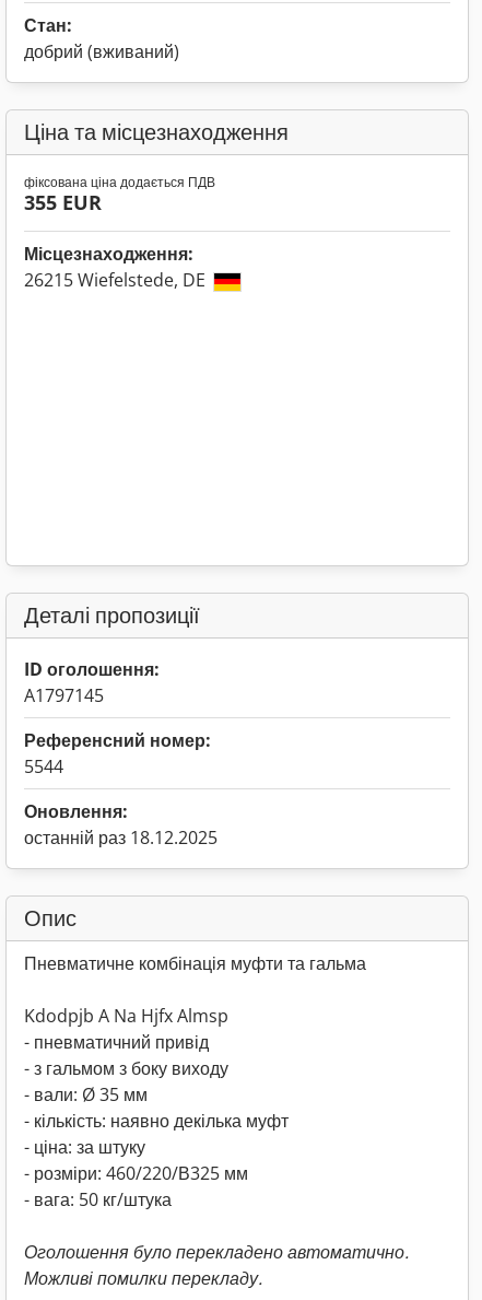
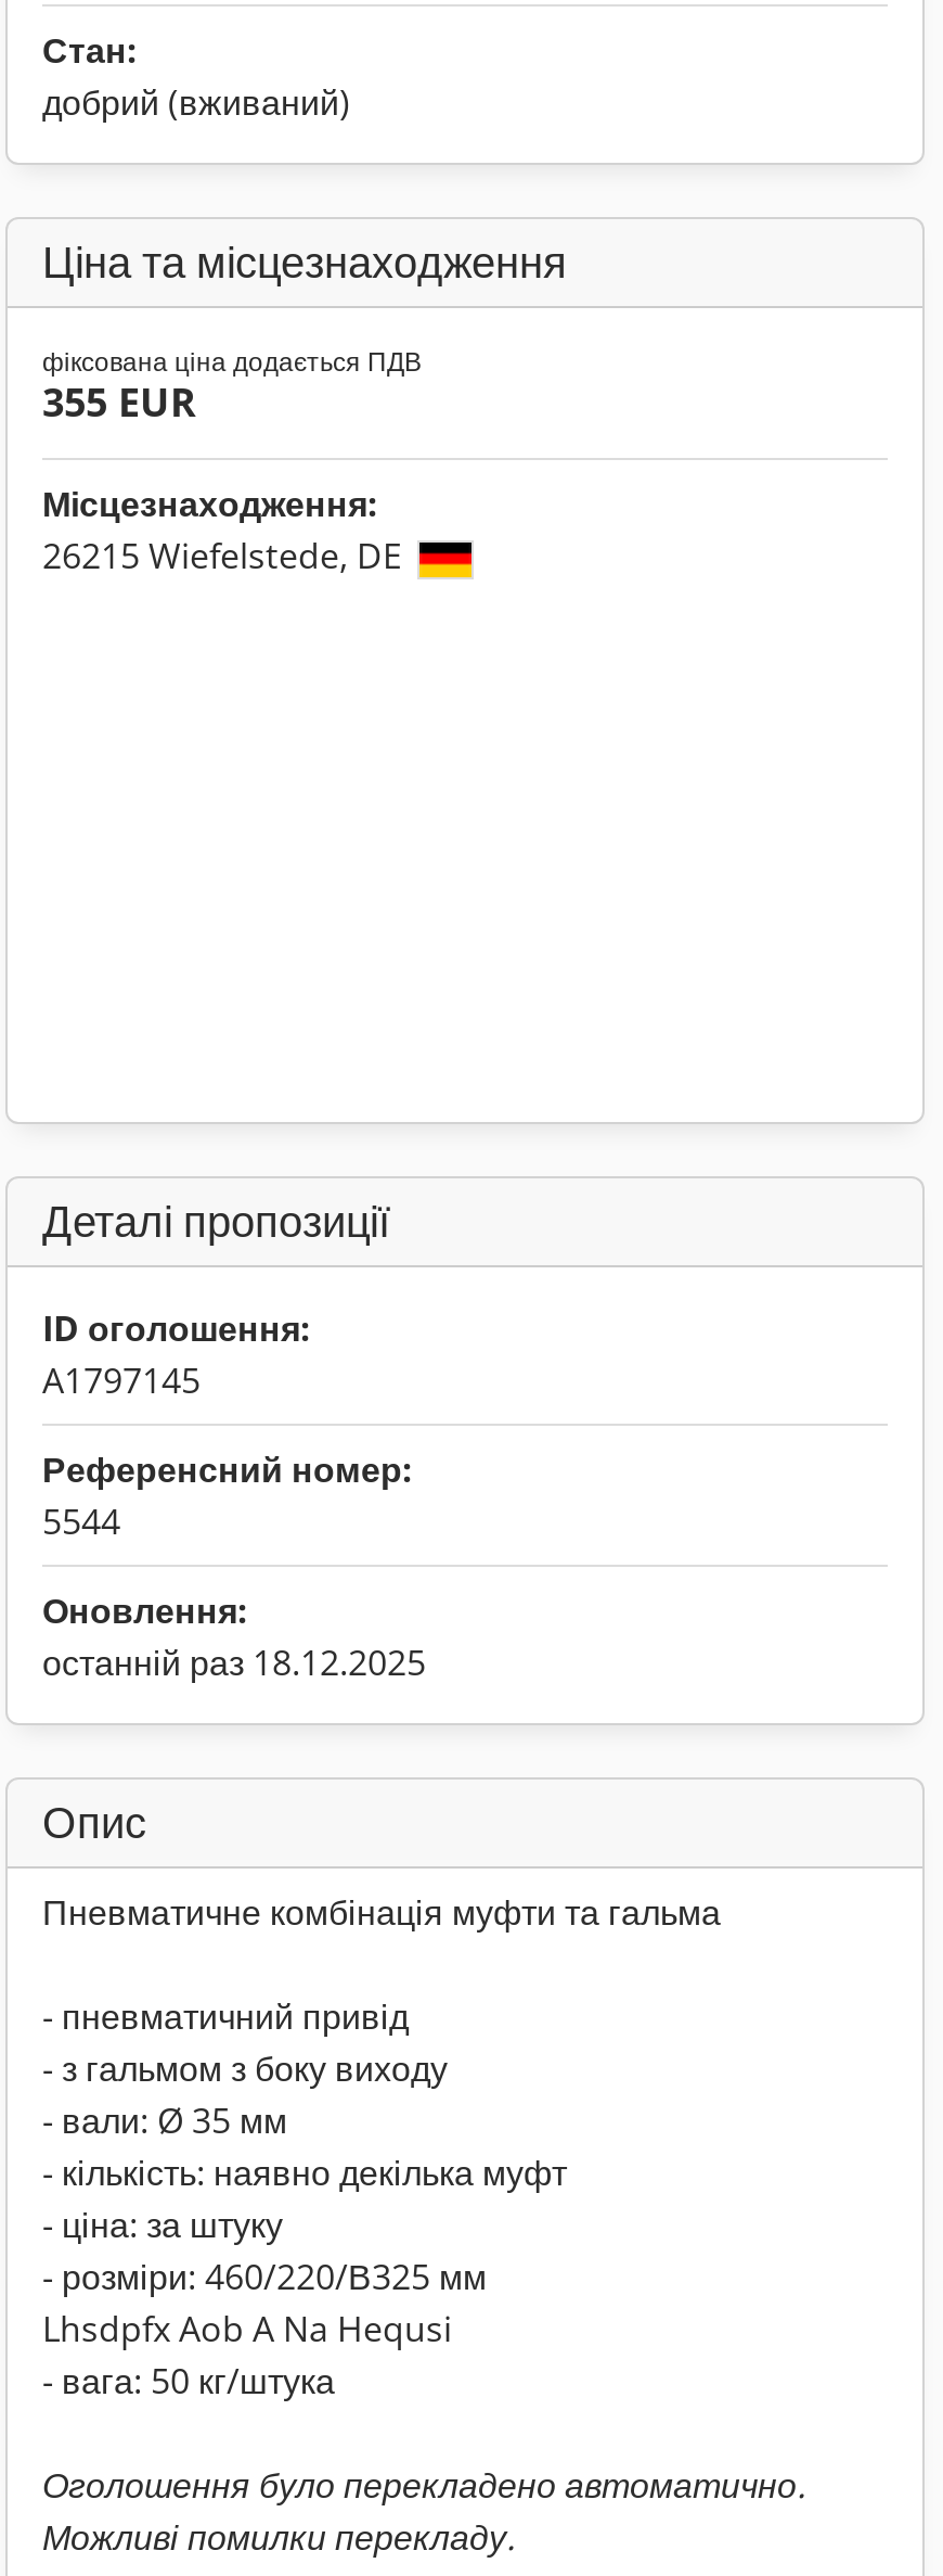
[24,1004,228,1028] Kdodpjb A Na Hjfx Almsp -> none
moved [24,1030,289,1185] -> [42,1992,567,2300]: - пневматичний привід | - з гальмом з боку виходу | - вали: Ø 35 мм | - кількість: наявно декілька муфт | - ціна: за штуку | - розміри: 460/220/В325 мм
none -> [42,2305,452,2352] Lhsdpfx Aob A Na Hequsi

